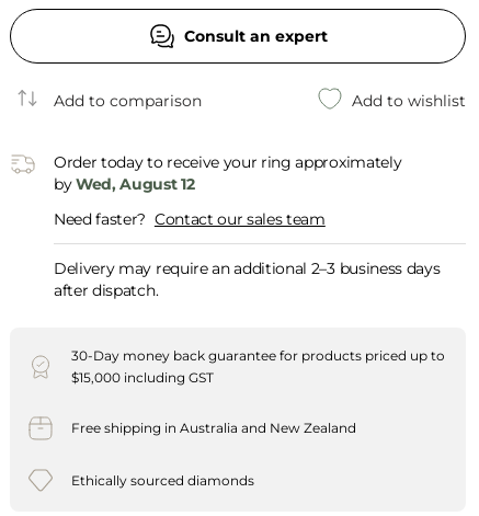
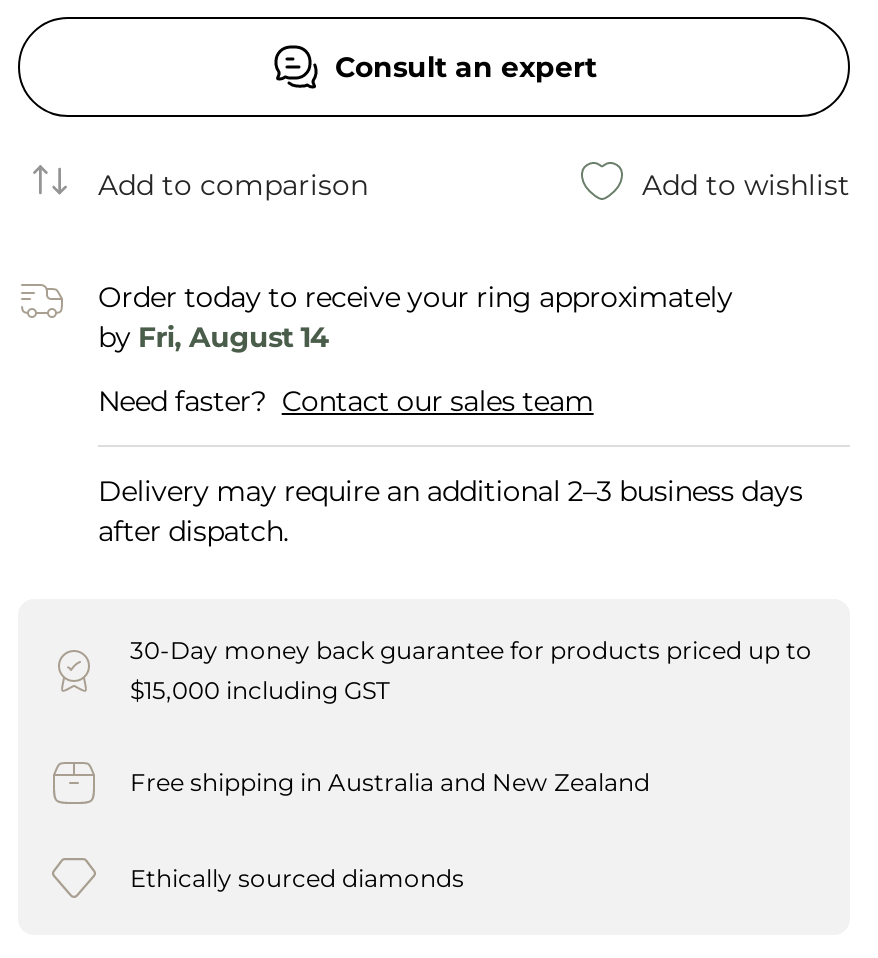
[54,174,195,194] by Wed, August 12 -> [98,319,329,355] by Fri, August 14

